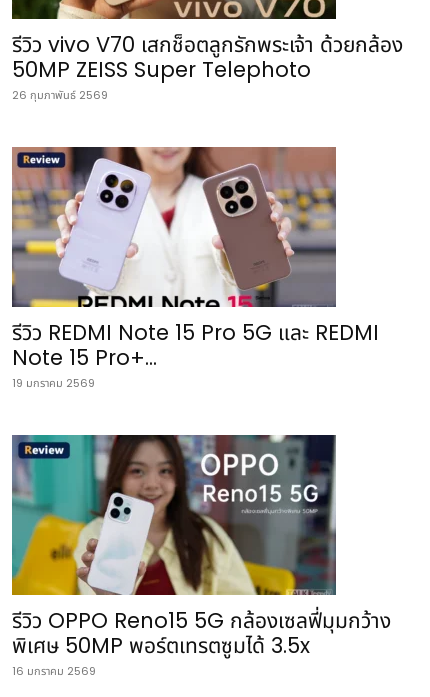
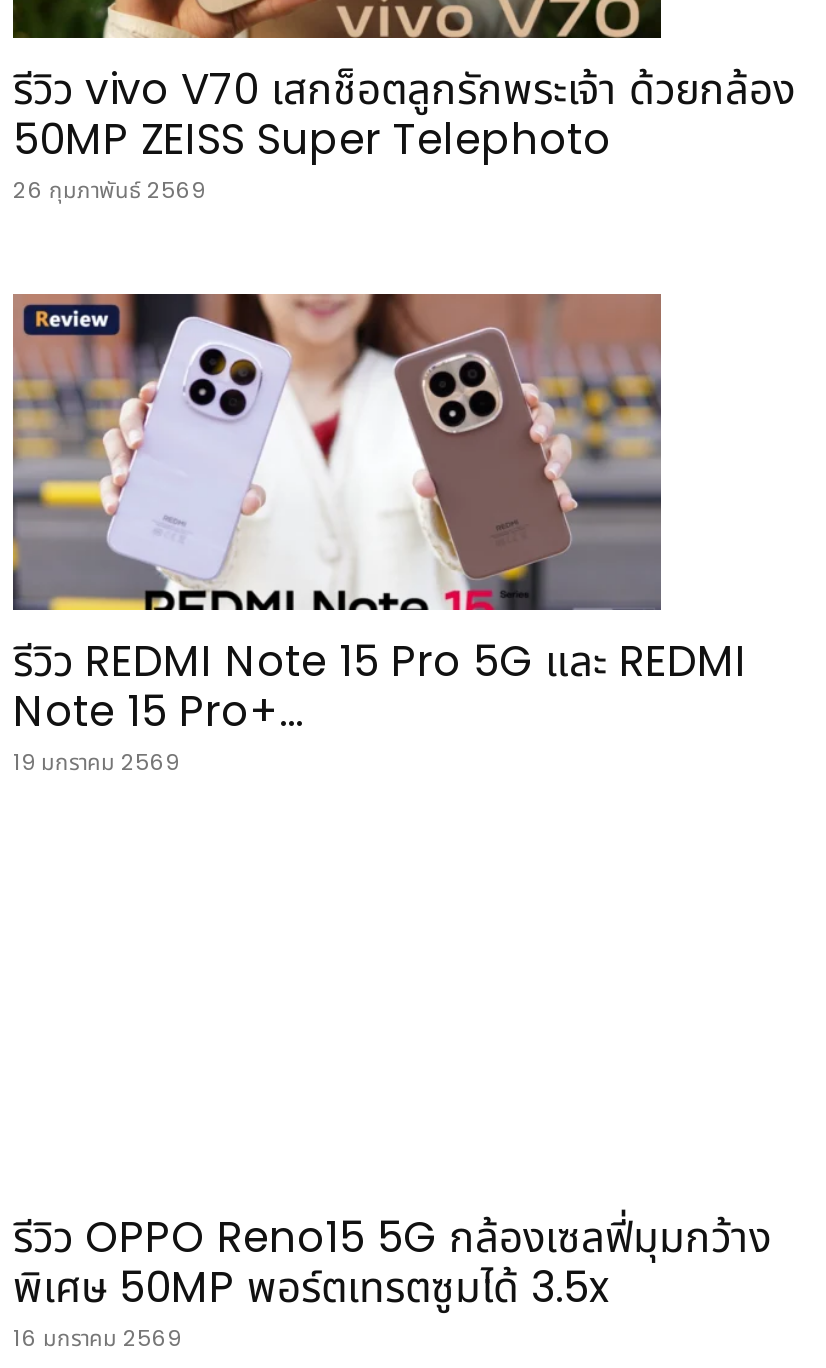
[11,434,337,596] [image] -> none

